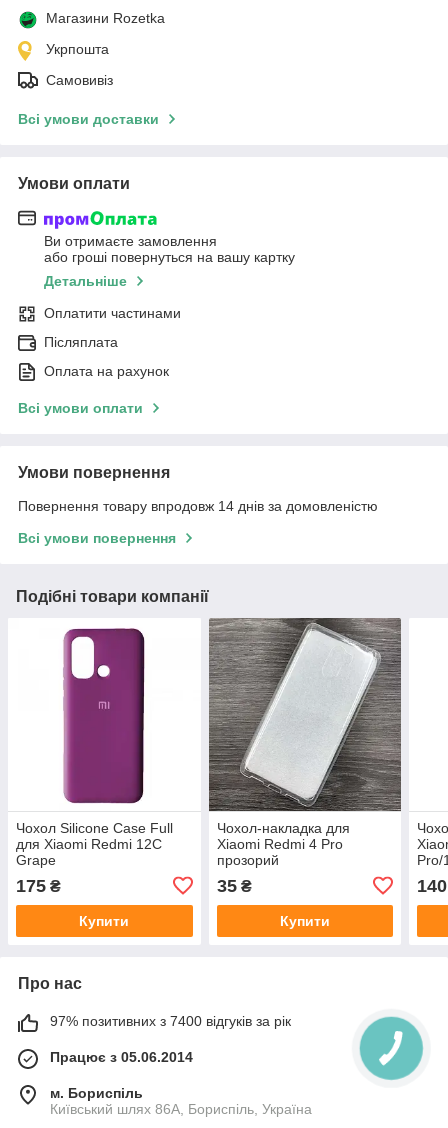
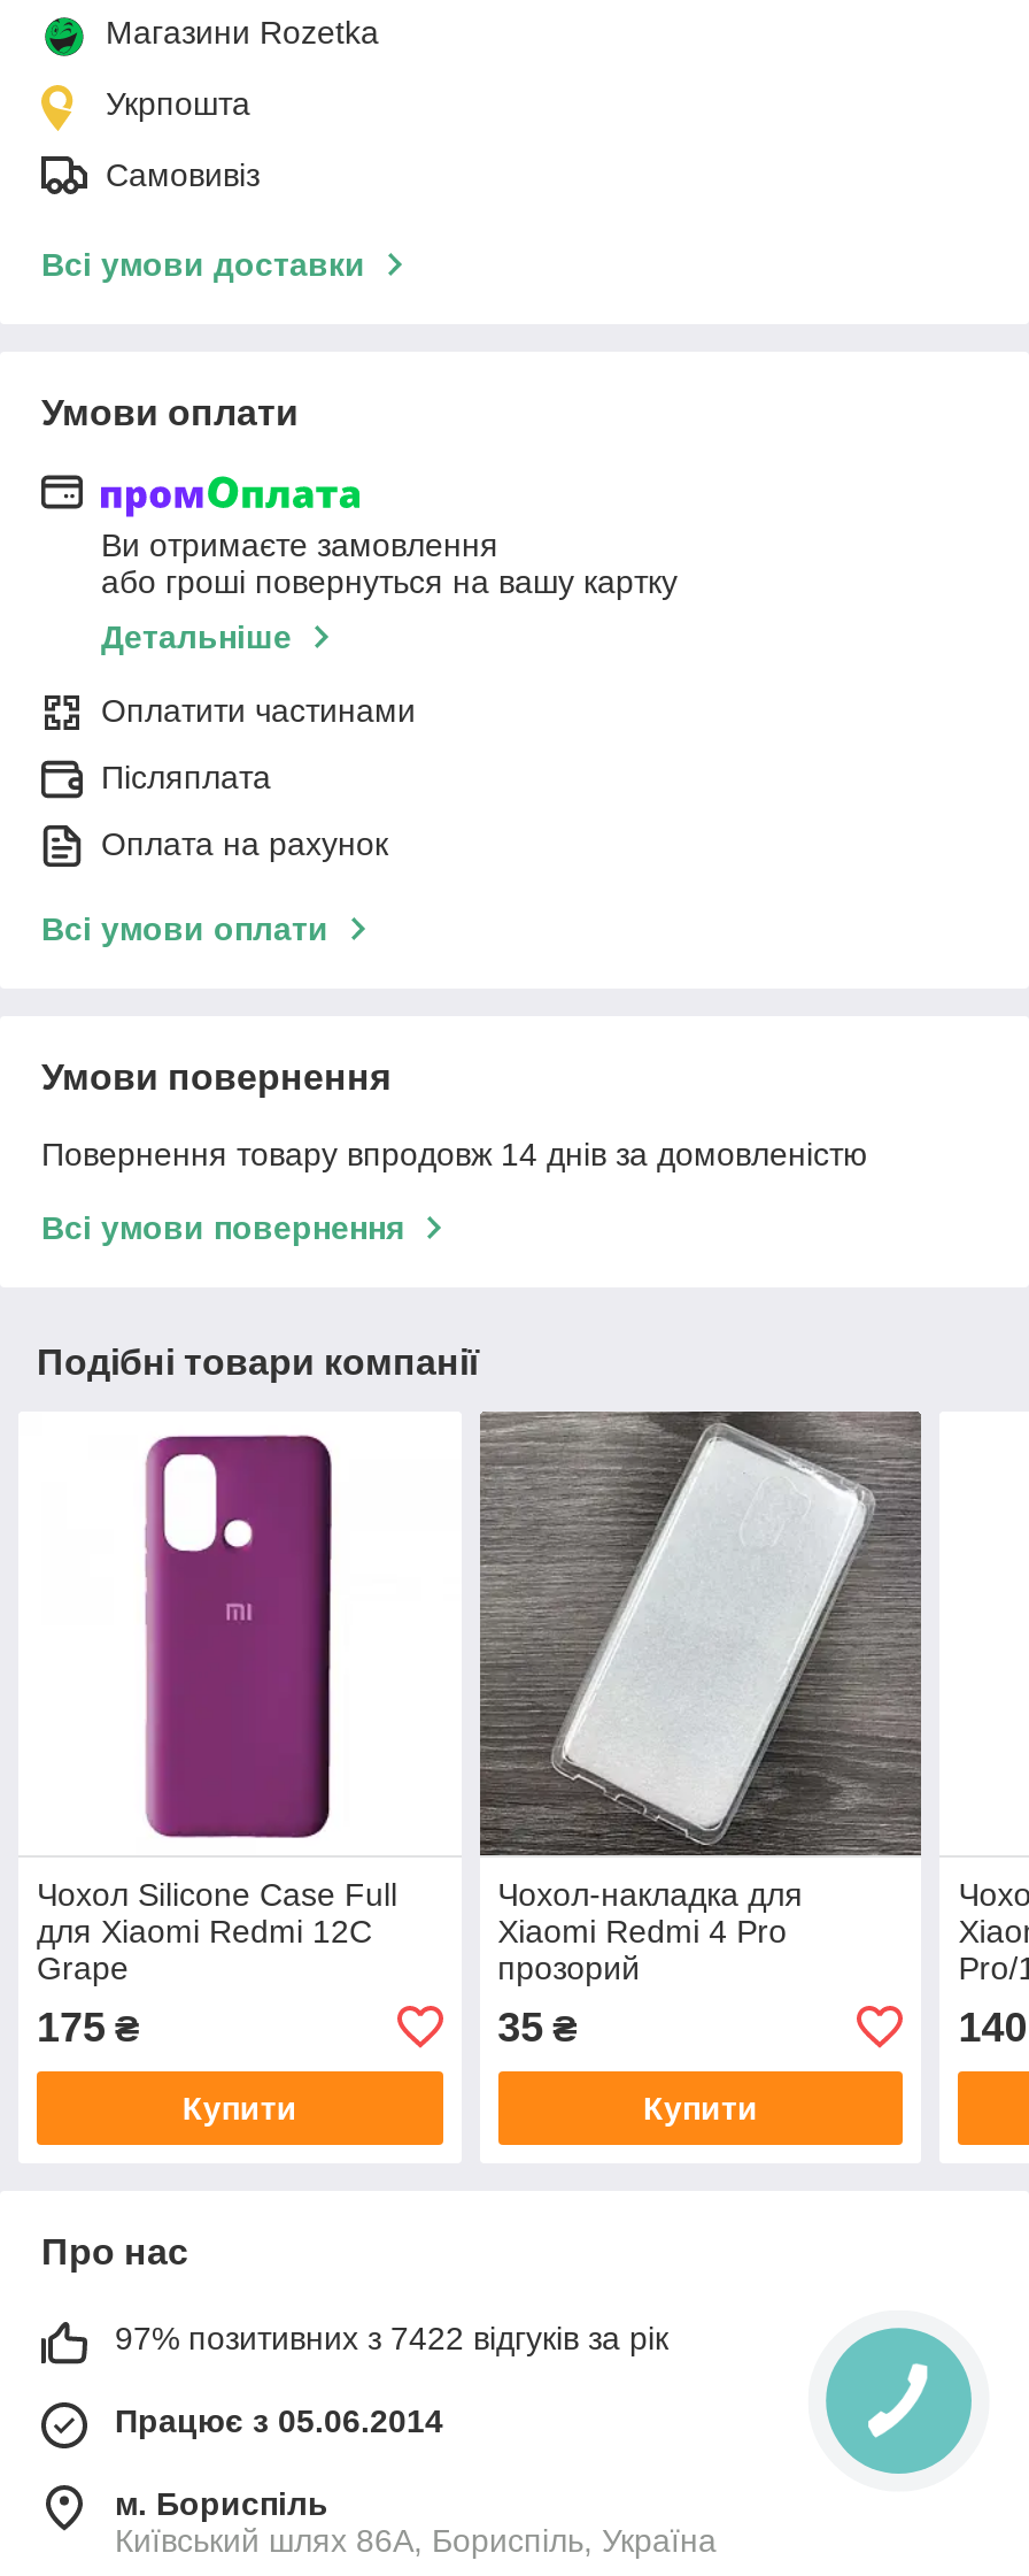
[50,1013,291,1029] 97% позитивних з 7400 відгуків за рік -> [115,2319,668,2356] 97% позитивних з 7422 відгуків за рік

